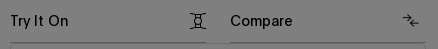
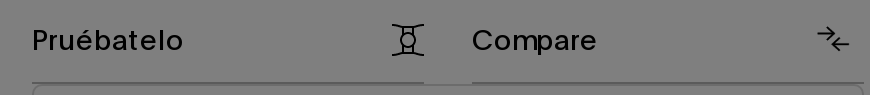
[10,11,68,30] Try It On -> [32,20,184,58] Pruébatelo

